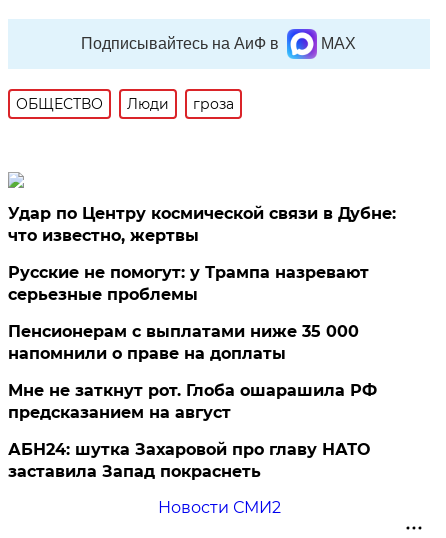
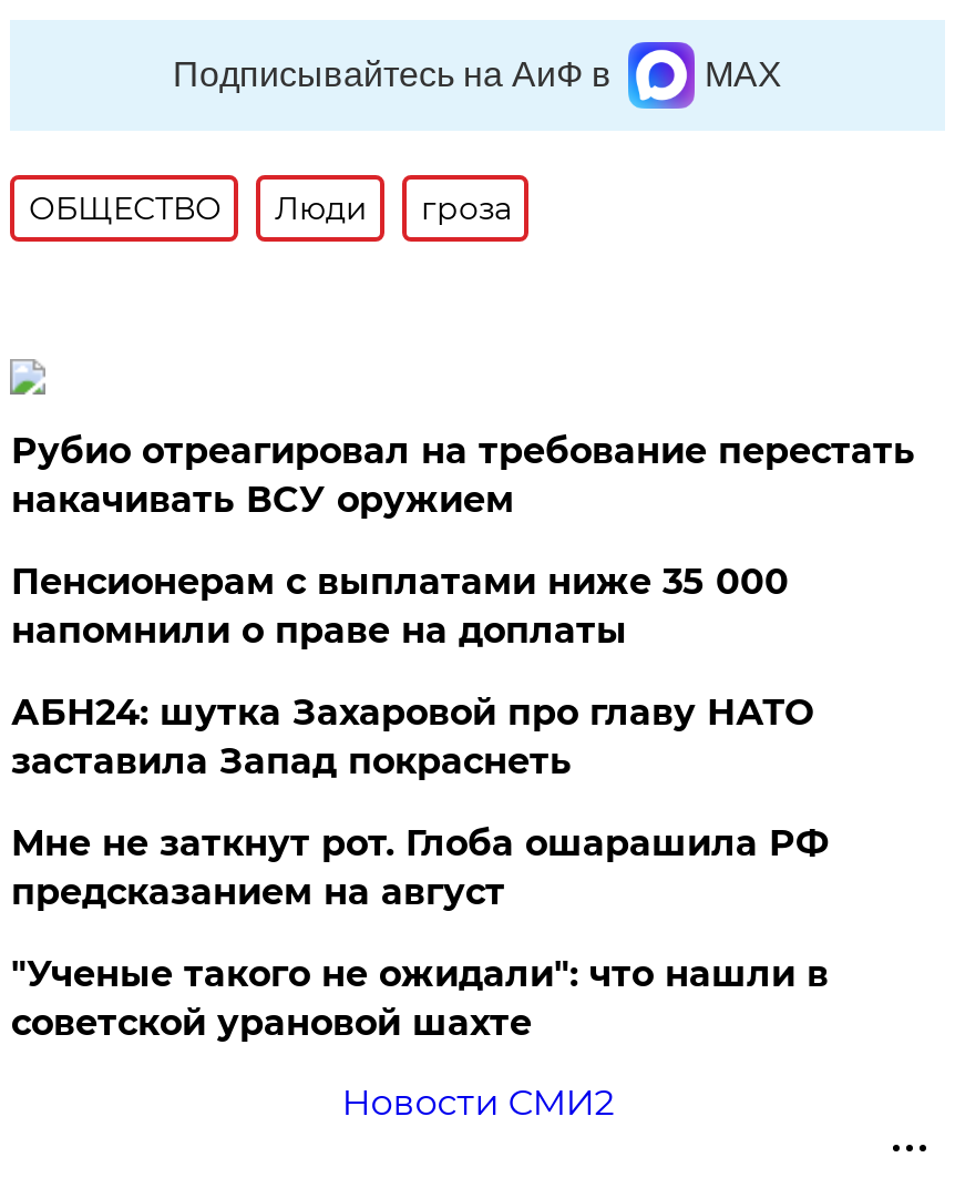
[8,204,396,304] Удар по Центру космической связи в Дубне: | что известно, жертвы | Русские не помогут: у Трампа назревают | серьезные проблемы -> [11,430,915,521] Рубио отреагировал на требование перестать | накачивать ВСУ оружием
moved [8,322,359,363] -> [11,561,789,651]: Пенсионерам с выплатами ниже 35 000 | напомнили о праве на доплаты
none -> [11,953,828,1044] "Ученые такого не ожидали": что нашли в | советской урановой шахте
moved [8,440,370,481] -> [11,691,813,782]: АБН24: шутка Захаровой про главу НАТО | заставила Запад покраснеть

